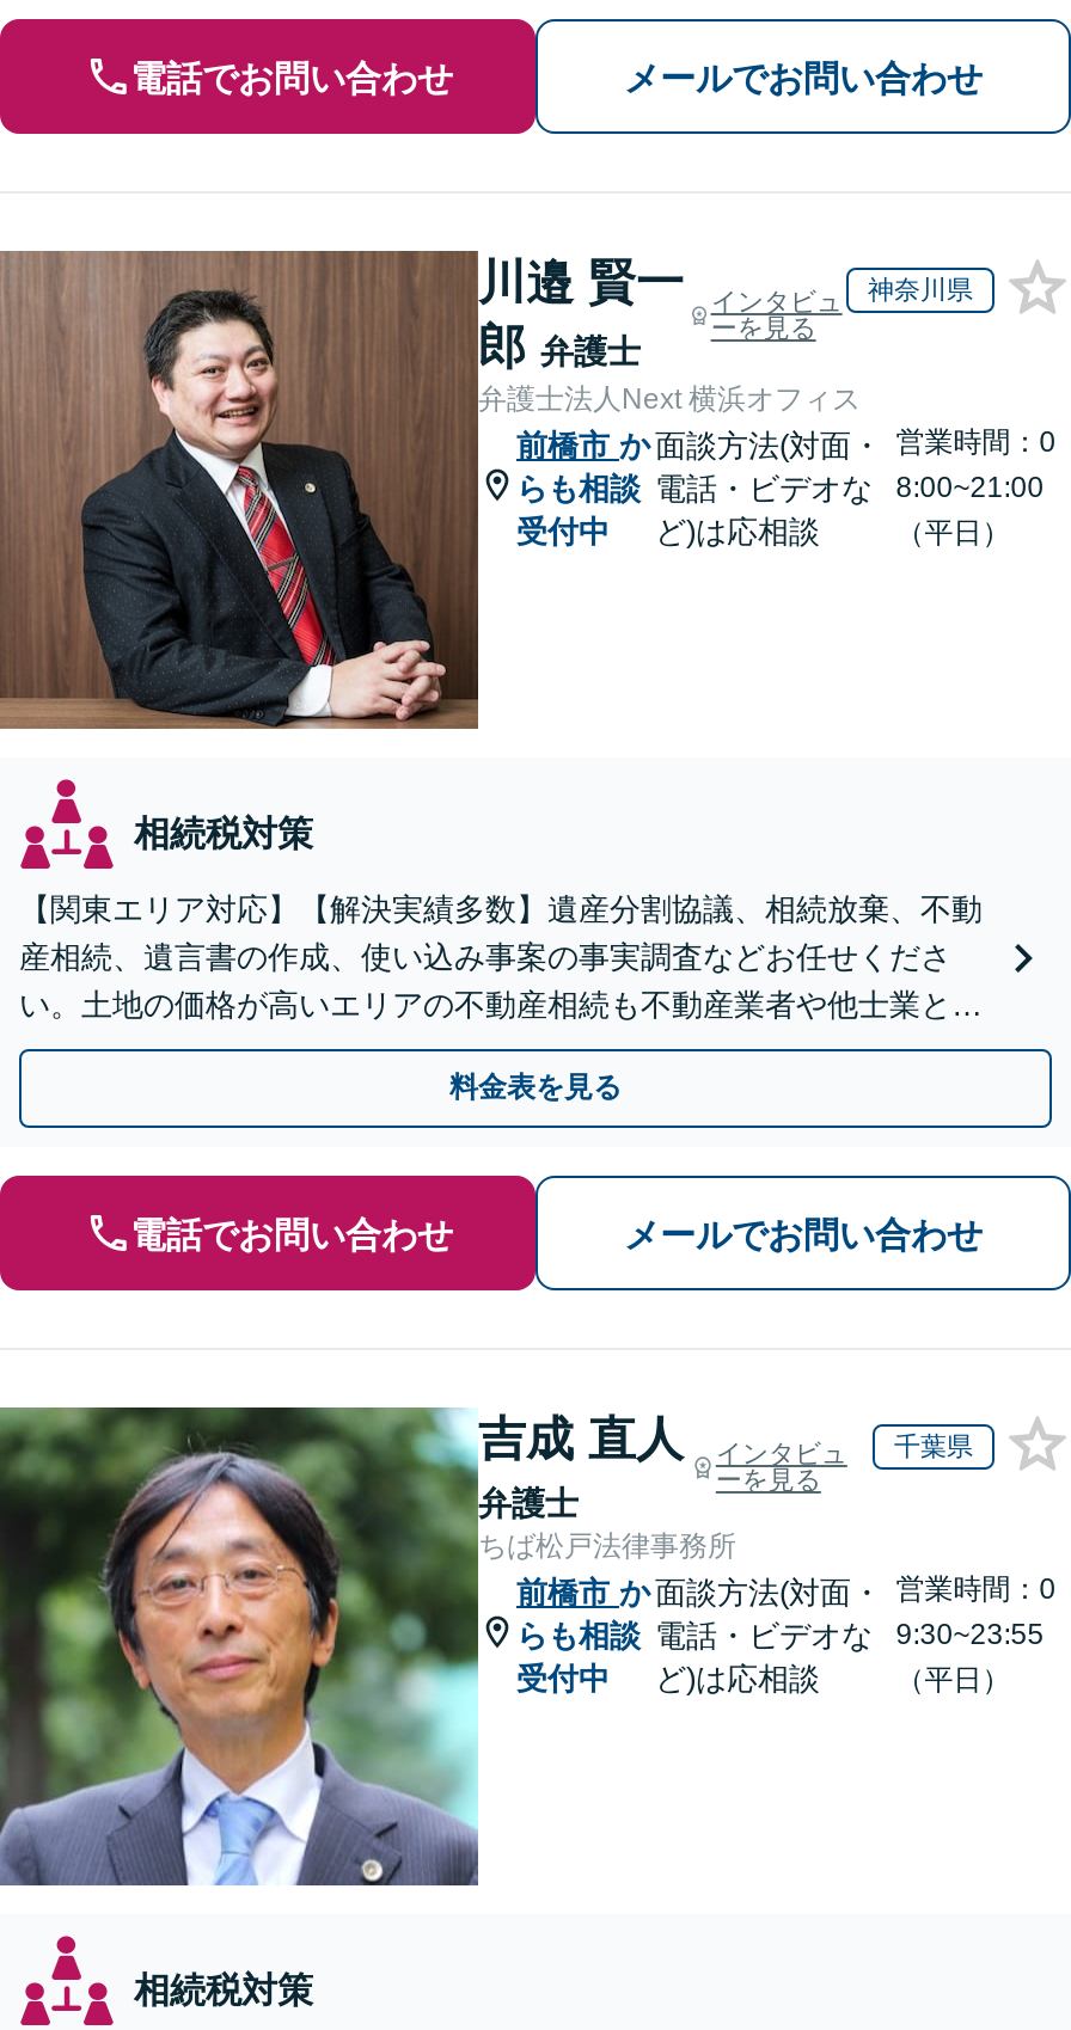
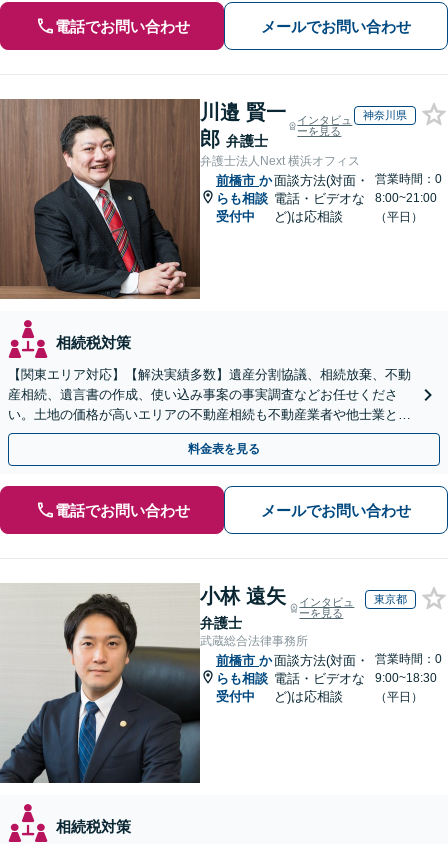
[7,1405,684,1888] [image] | 吉成 直人 -> [3,583,286,784] [image] | 小林 遠矢
[894,1430,973,1459] 千葉県 -> [374,592,407,604] 東京都
[478,1529,736,1563] ちば松戸法律事務所 -> [200,634,308,648] 武蔵総合法律事務所
[516,1617,1044,1652] らも相談 電話・ビデオな 9:30~23:55 -> [216,670,437,685] らも相談 電話・ビデオな 9:00~18:30

